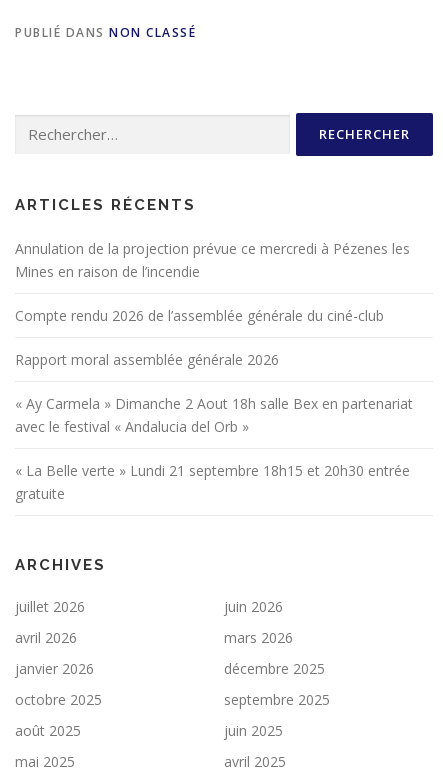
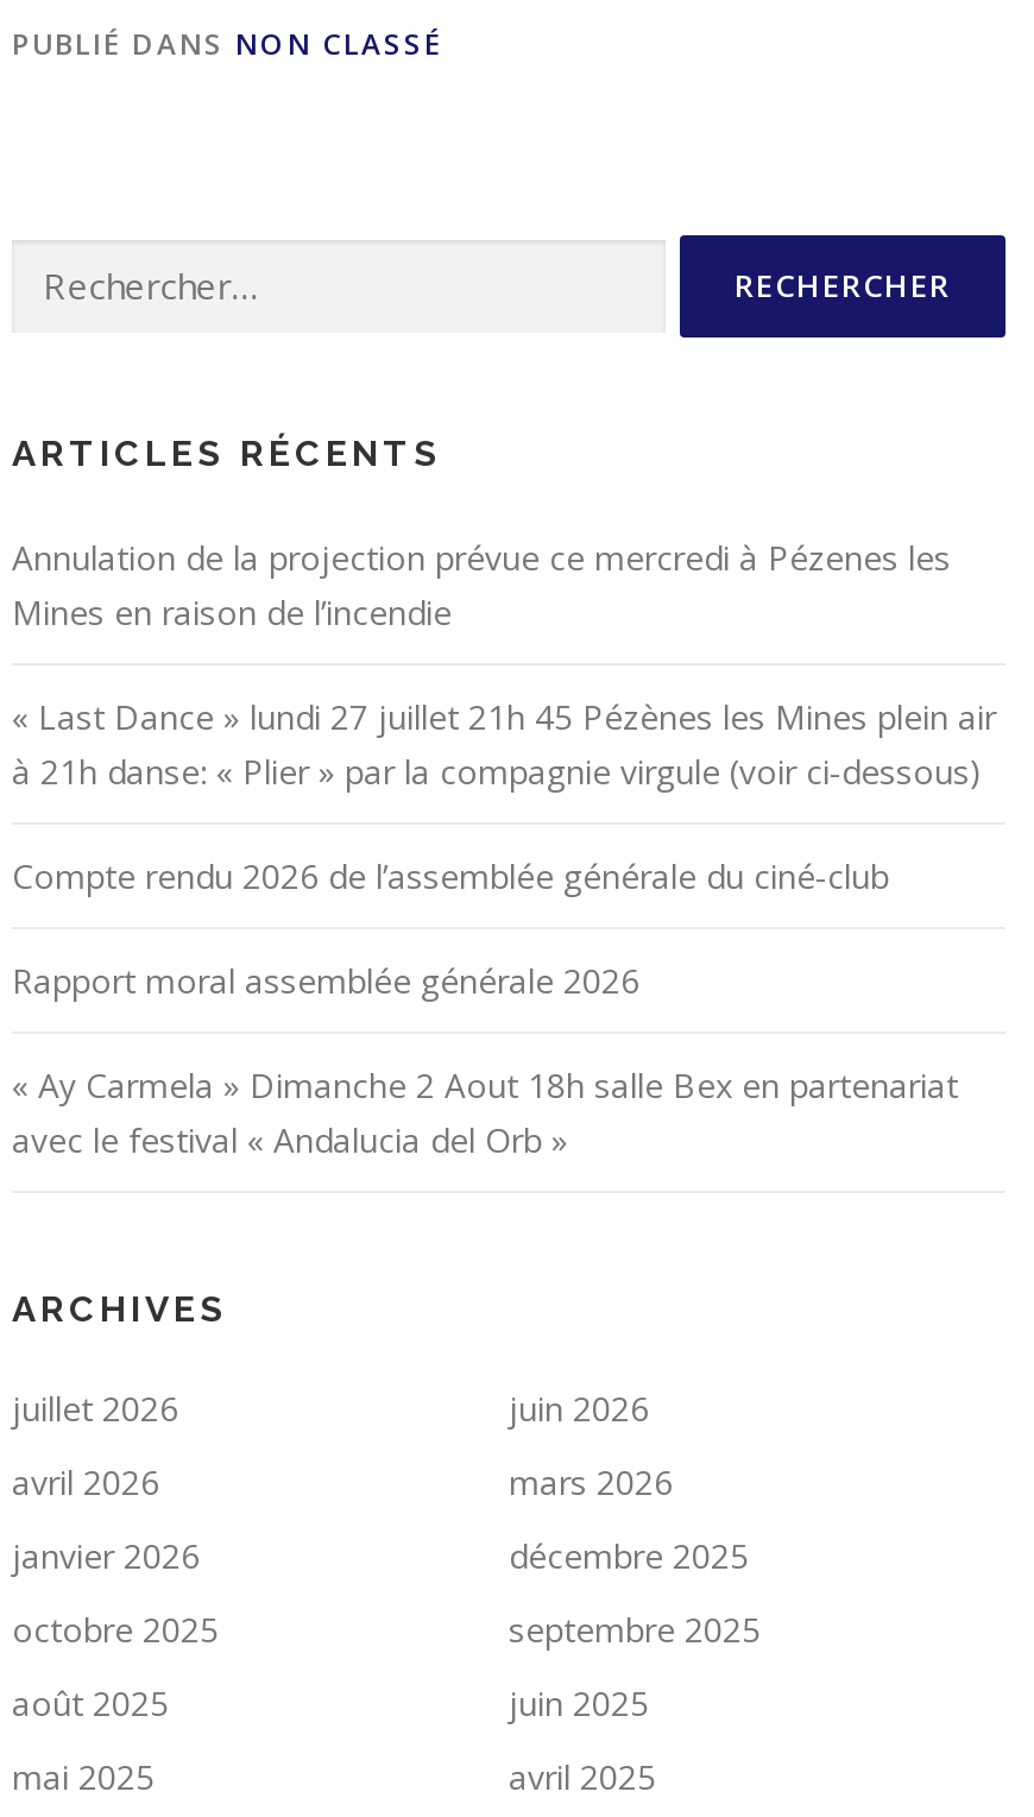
none -> [12,695,996,795] « Last Dance » lundi 27 juillet 21h 45 Pézènes les Mines plein air | à 21h danse: « Plier » par la compagnie virgule (voir ci-dessous)
moved [15,306,413,436] -> [12,854,958,1163]: Compte rendu 2026 de l’assemblée générale du ciné-club | Rapport moral assemblée générale 2026 | « Ay Carmela » Dimanche 2 Aout 18h salle Bex en partenariat | avec le festival « Andalucia del Orb »
[15,461,410,503] « La Belle verte » Lundi 21 septembre 18h15 et 20h30 entrée | gratuite -> none

